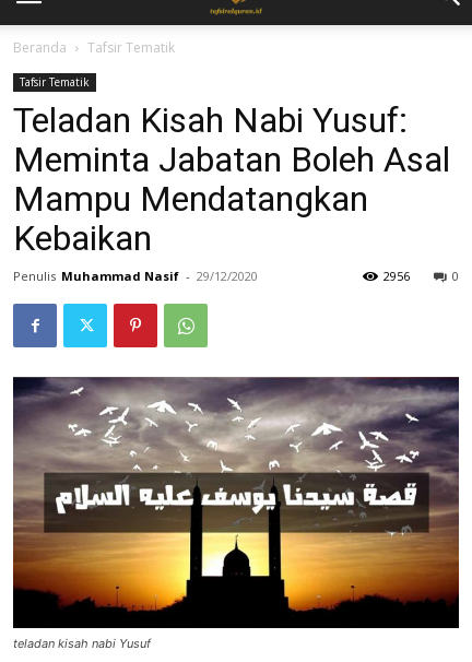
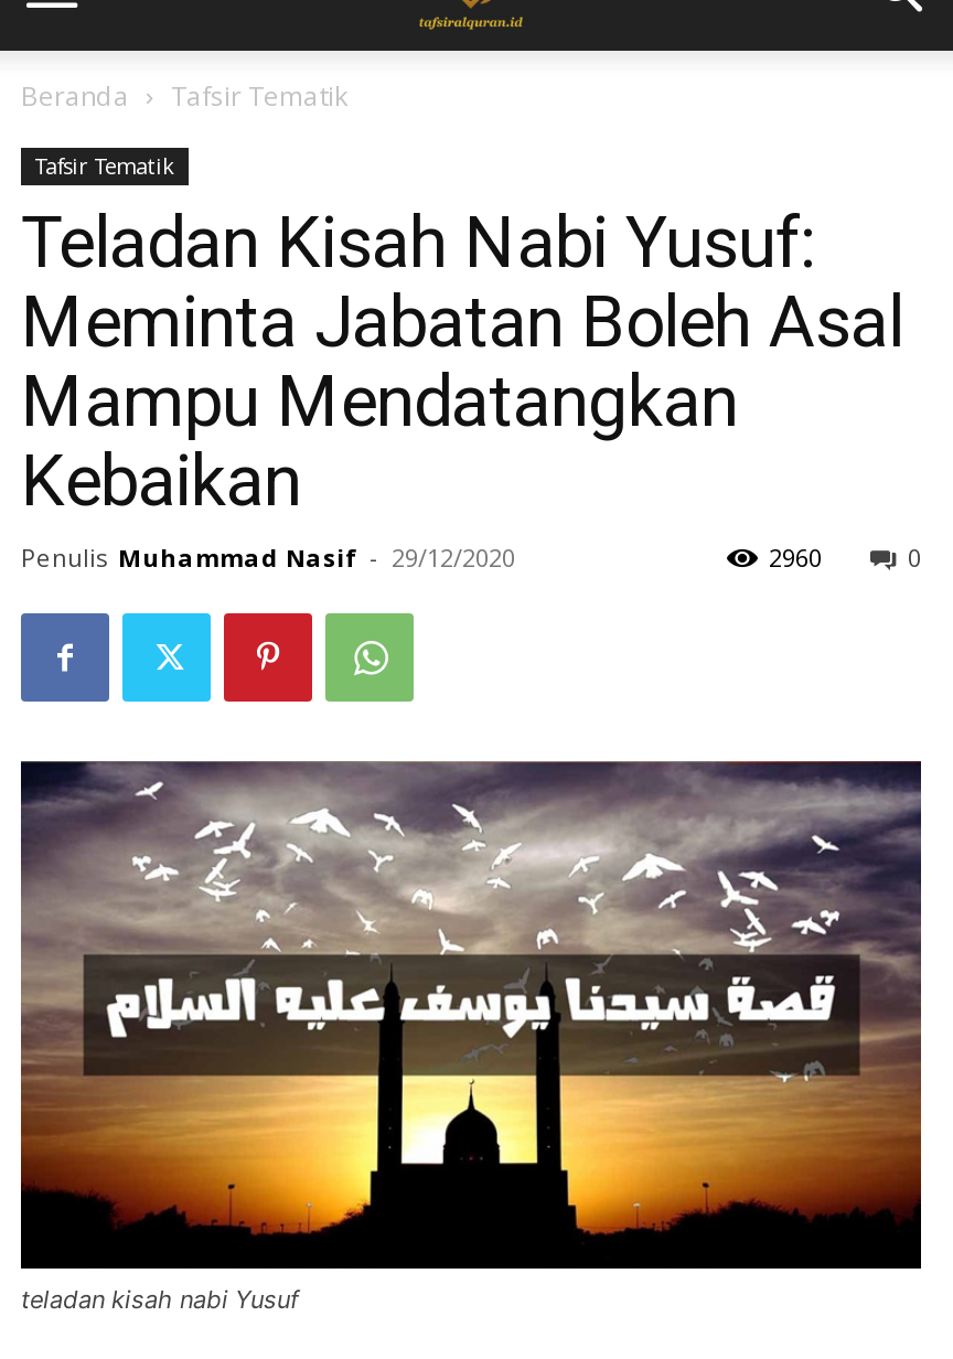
[383,268,410,284] 2956 -> [769,541,822,574] 2960

